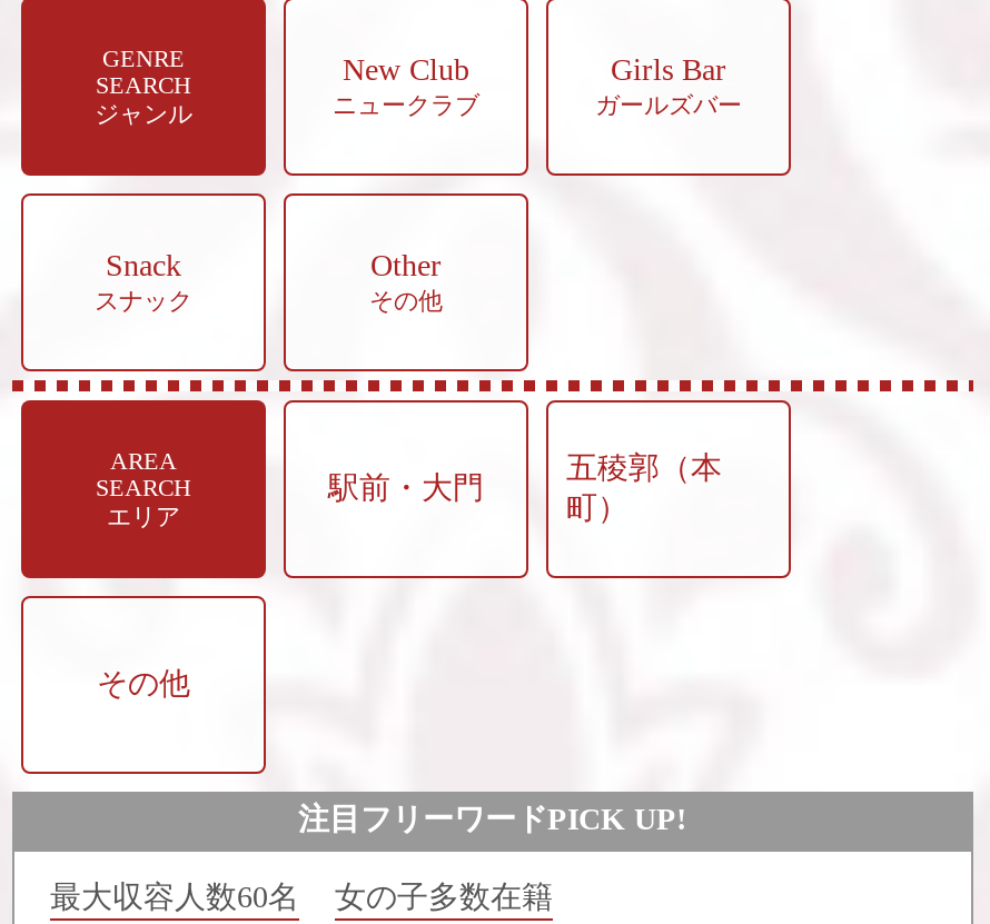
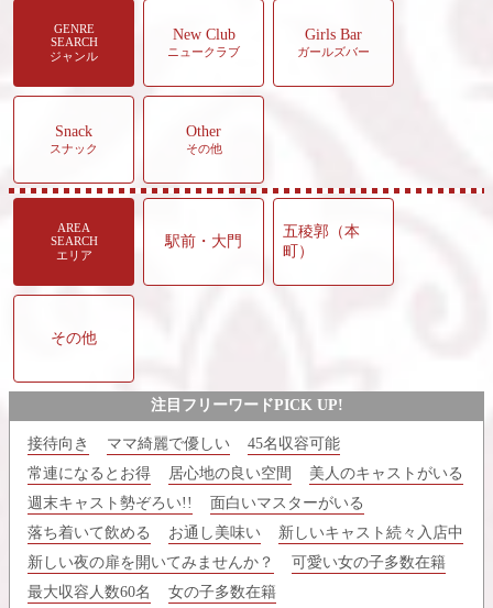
none -> [28,436,463,571] 接待向き | ママ綺麗で優しい | 45名収容可能 | 常連になるとお得 | 居心地の良い空間 | 美人のキャストがいる | 週末キャスト勢ぞろい!! | 面白いマスターがいる | 落ち着いて飲める | お通し美味い | 新しいキャスト続々入店中 | 新しい夜の扉を開いてみませんか？ | 可愛い女の子多数在籍

